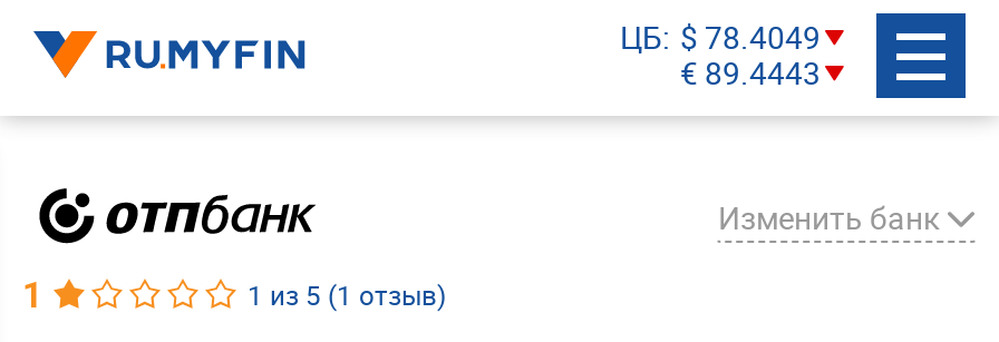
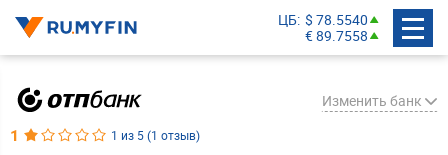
[620,14,821,92] ЦБ $ 78.4049 | € 89.4443 -> [278,9,368,44] ЦБ $ 78.5540 | € 89.7558

